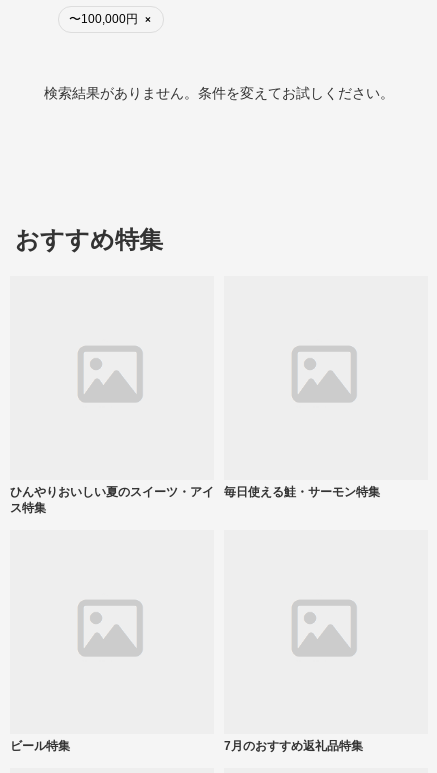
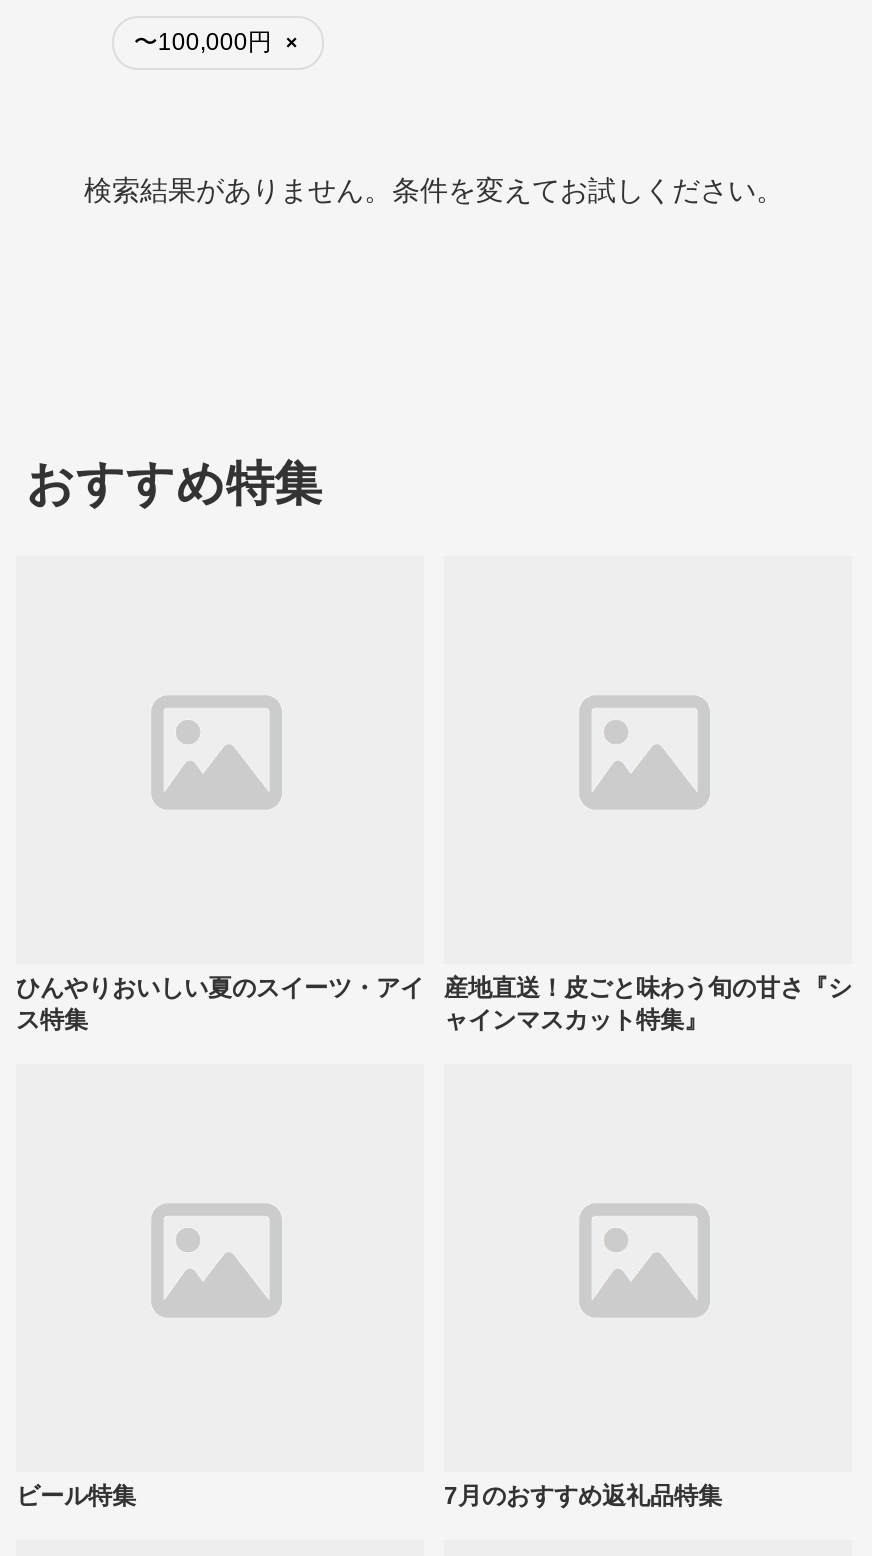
[224,485,380,499] 毎日使える鮭・サーモン特集 -> [444,973,852,1033] 産地直送！皮ごと味わう旬の甘さ『シ | ャインマスカット特集』

